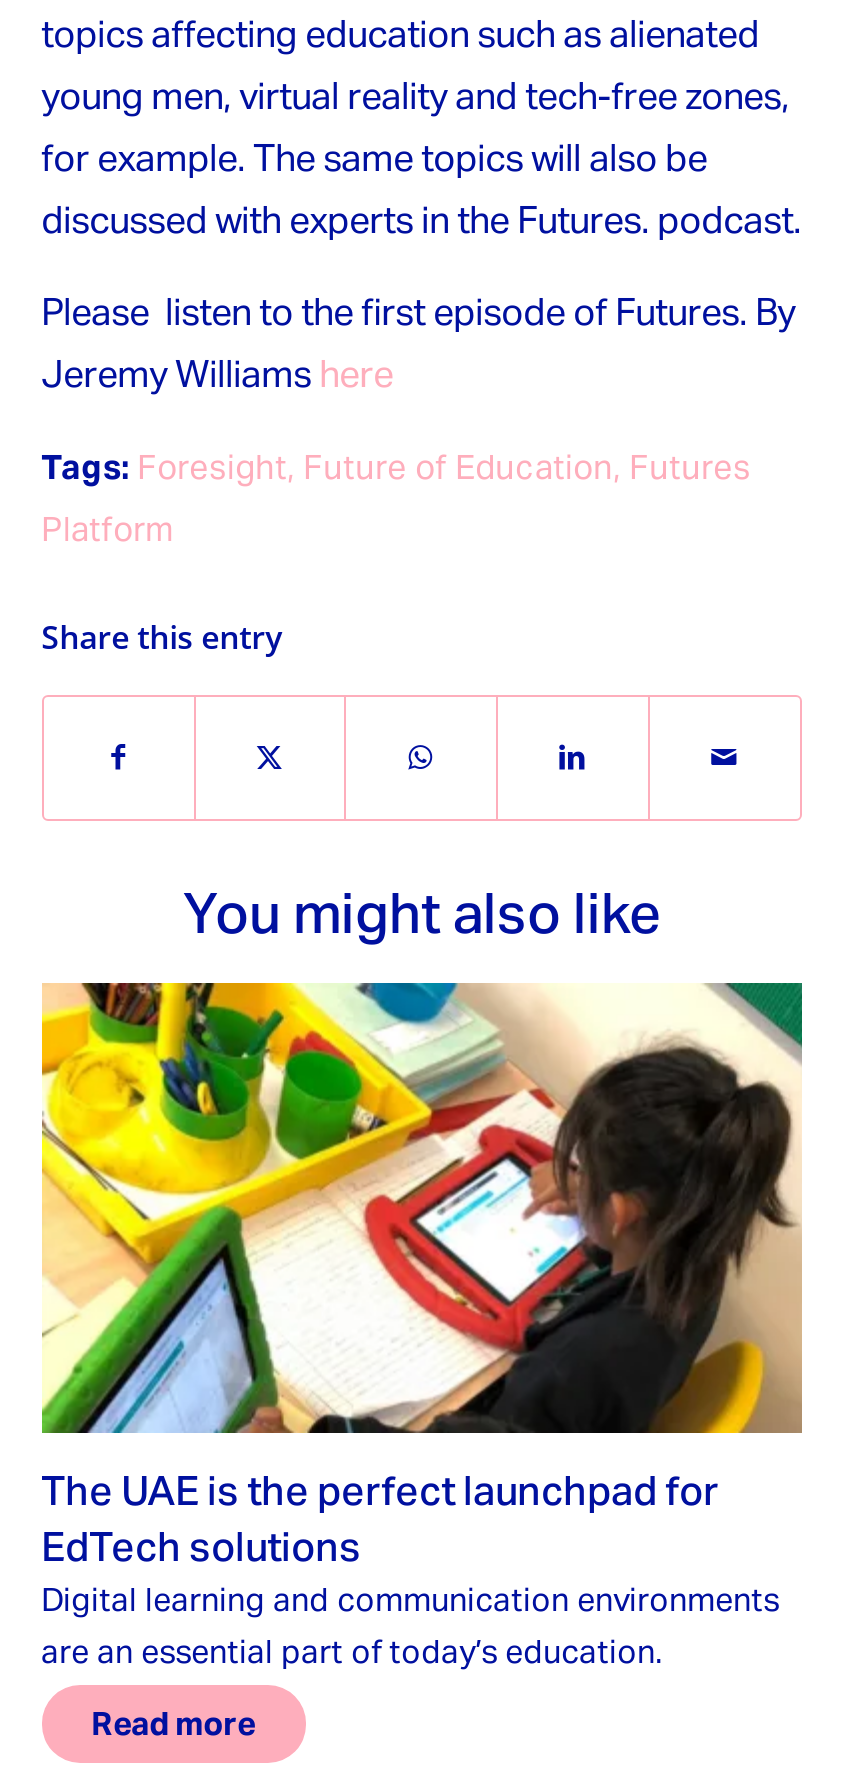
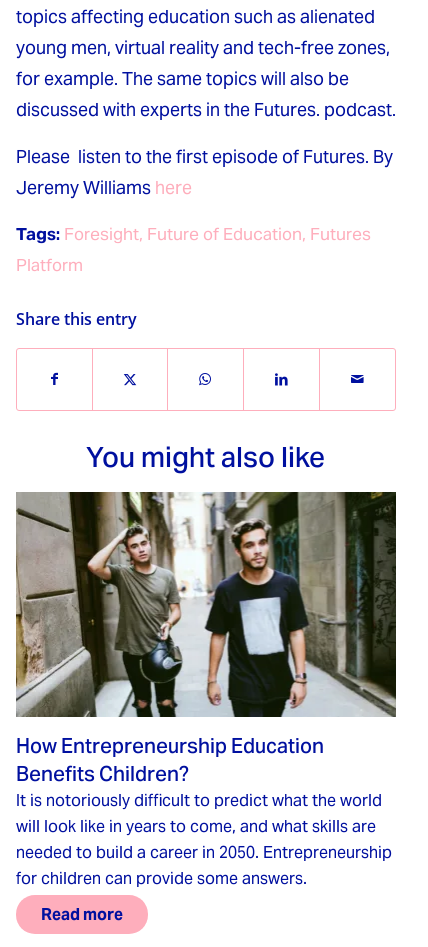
[40,980,802,1673] [image] | The UAE is the perfect launchpad for | EdTech solutions | Digital learning and communication environments | are an essential part of today’s education. -> [15,491,397,889] [image] | How Entrepreneurship Education | Benefits Children? | It is notoriously difficult to predict what the world | will look like in years to come, and what skills are | needed to build a career in 2050. Entrepreneurship | for children can provide some answers.

